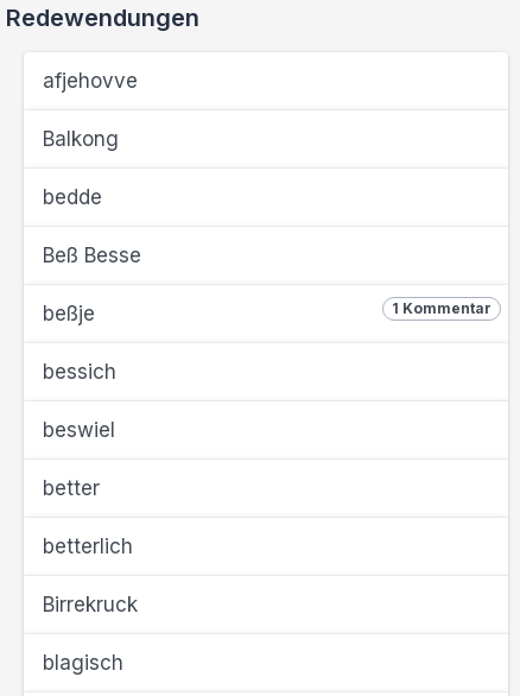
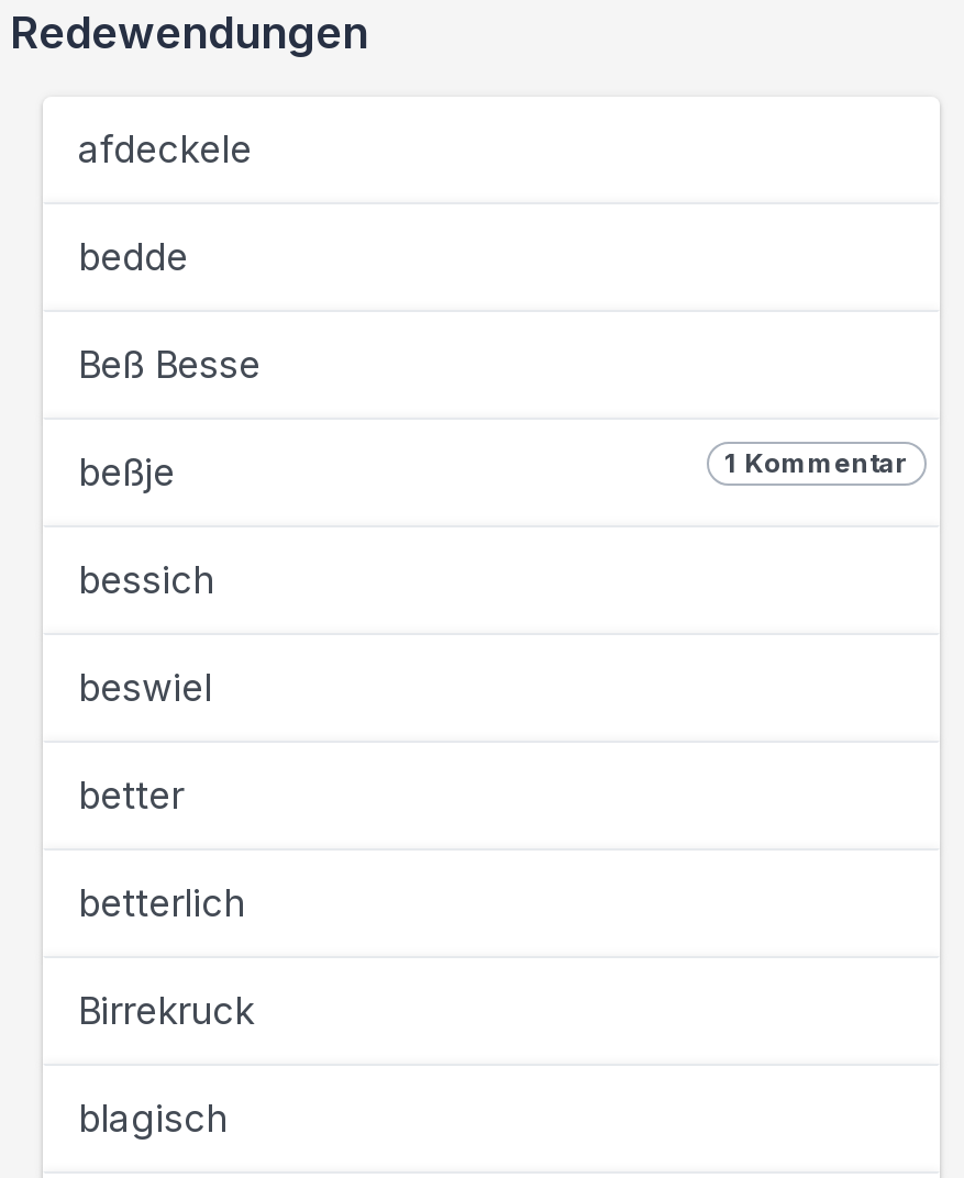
[43,69,138,151] afjehovve | Balkong -> [78,127,252,171] afdeckele

